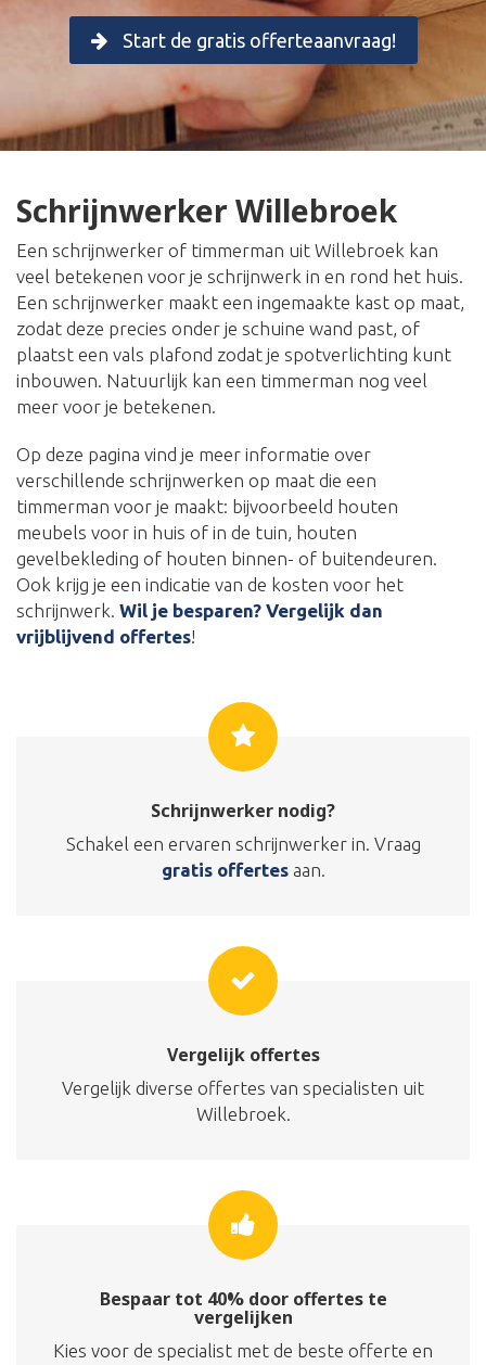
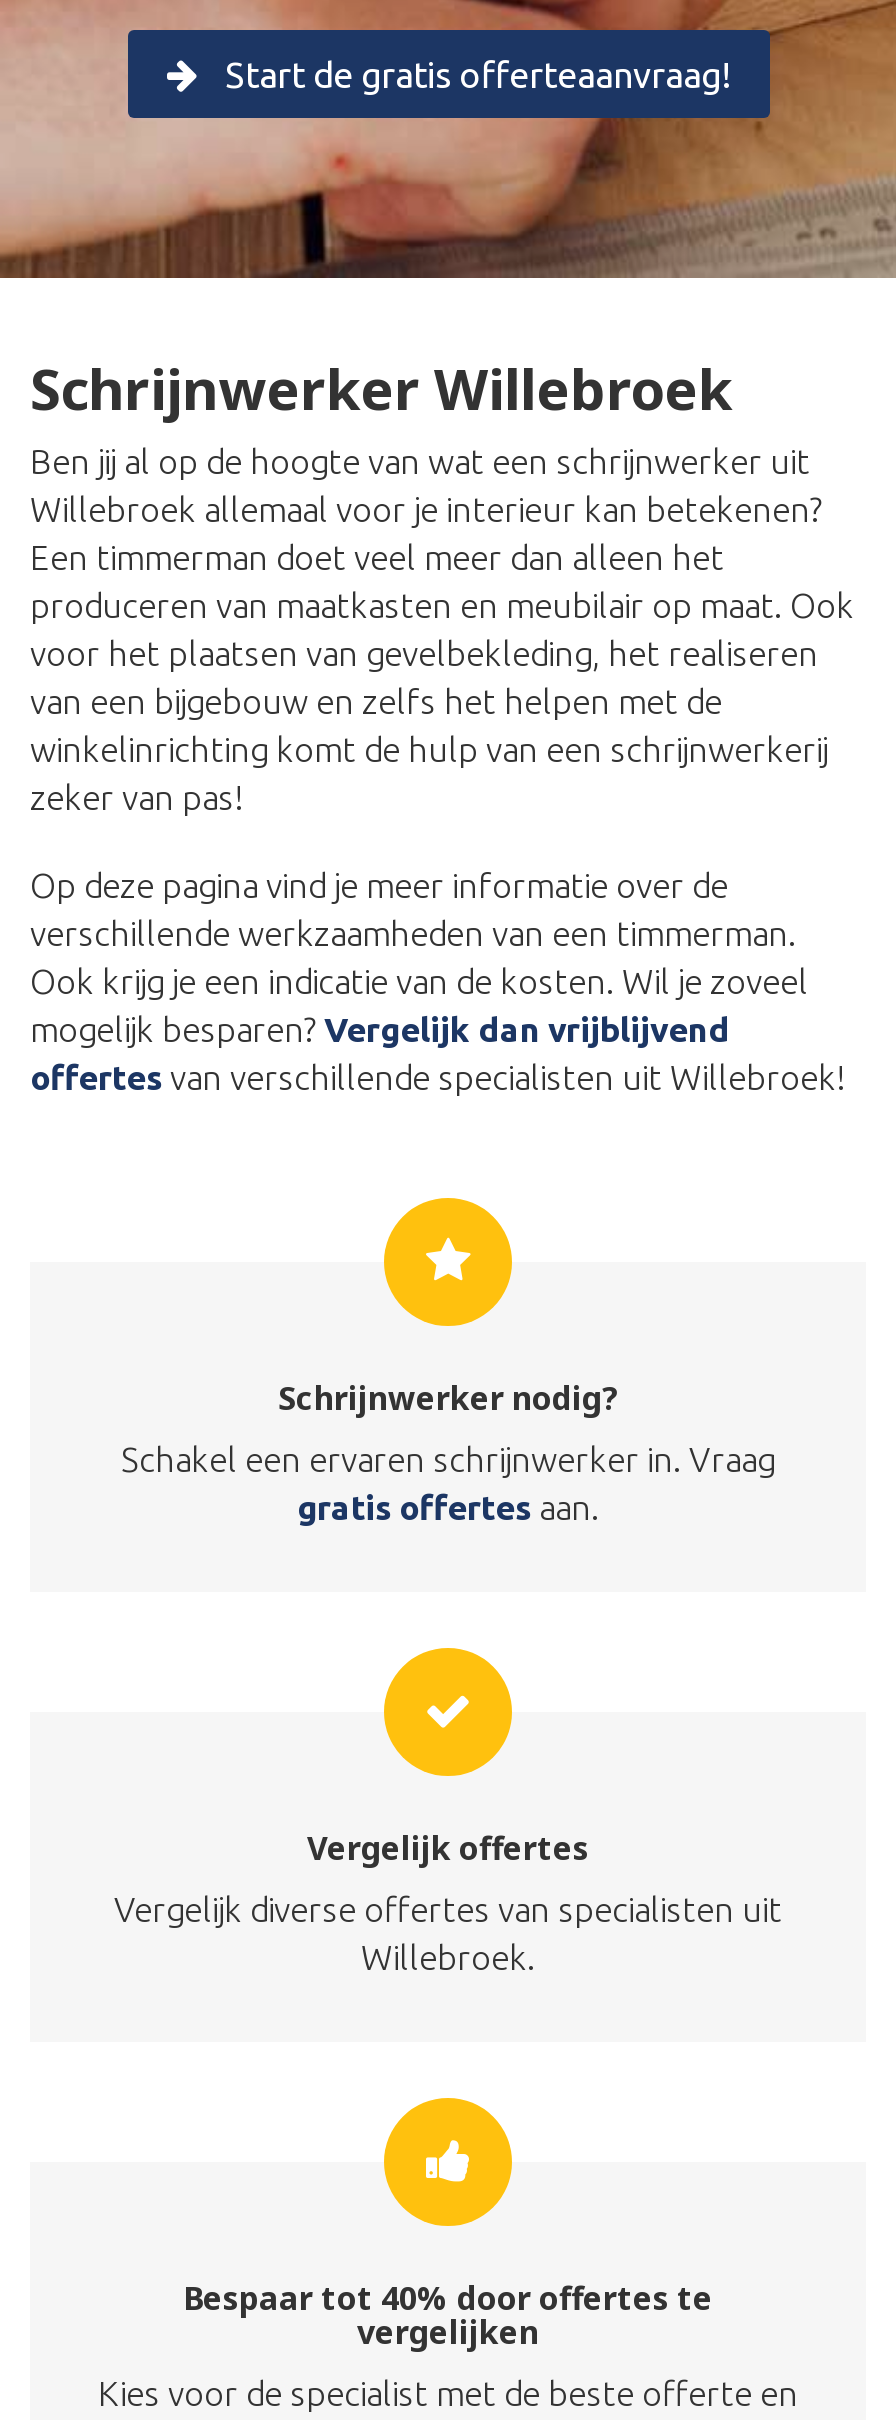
[16,240,464,417] Een schrijnwerker of timmerman uit Willebroek kan | veel betekenen voor je schrijnwerk in en rond het huis. | Een schrijnwerker maakt een ingemaakte kast op maat, | zodat deze precies onder je schuine wand past, of | plaatst een vals plafond zodat je spotverlichting kunt | inbouwen. Natuurlijk kan een timmerman nog veel | meer voor je betekenen. -> [30,442,854,816] Ben jij al op de hoogte van wat een schrijnwerker uit | Willebroek allemaal voor je interieur kan betekenen? | Een timmerman doet veel meer dan alleen het | produceren van maatkasten en meubilair op maat. Ook | voor het plaatsen van gevelbekleding, het realiseren | van een bijgebouw en zelfs het helpen met de | winkelinrichting komt de hulp van een schrijnwerkerij | zeker van pas!
[16,444,437,647] Op deze pagina vind je meer informatie over | verschillende schrijnwerken op maat die een | timmerman voor je maakt: bijvoorbeeld houten | meubels voor in huis of in de tuin, houten | gevelbekleding of houten binnen- of buitendeuren. | Ook krijg je een indicatie van de kosten voor het | schrijnwerk. Wil je besparen? Vergelijk dan | vrijblijvend offertes! -> [30,866,844,1096] Op deze pagina vind je meer informatie over de | verschillende werkzaamheden van een timmerman. | Ook krijg je een indicatie van de kosten. Wil je zoveel | mogelijk besparen? Vergelijk dan vrijblijvend | offertes van verschillende specialisten uit Willebroek!

